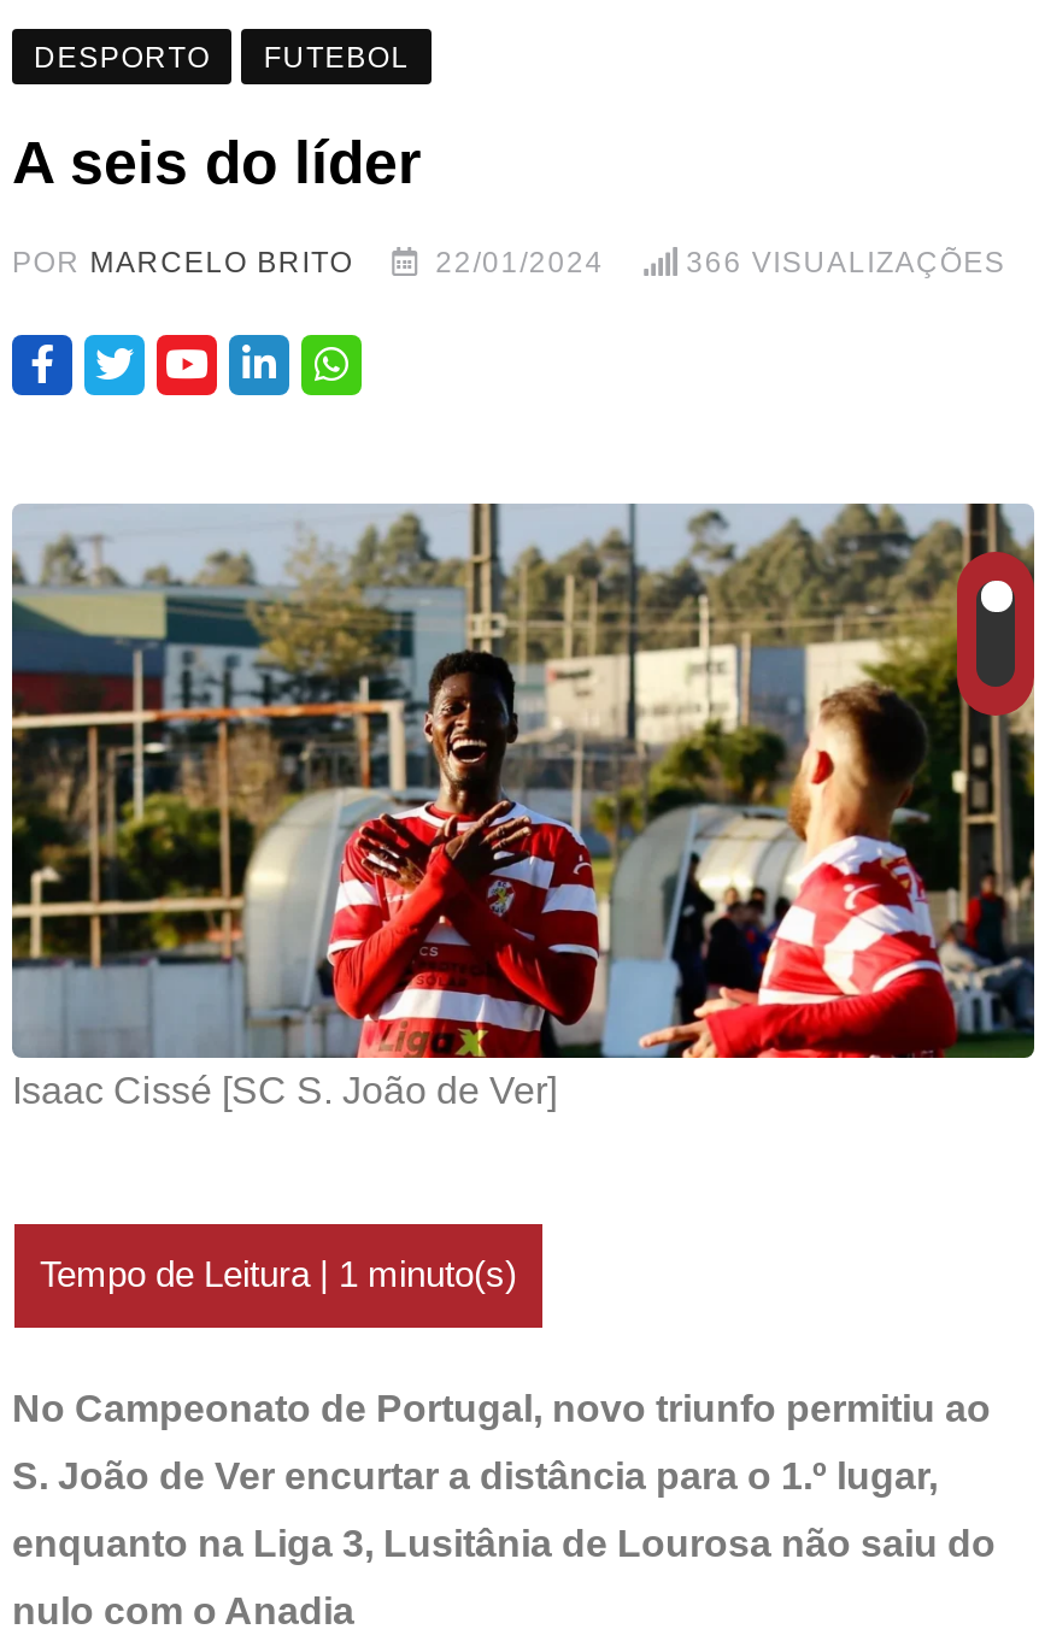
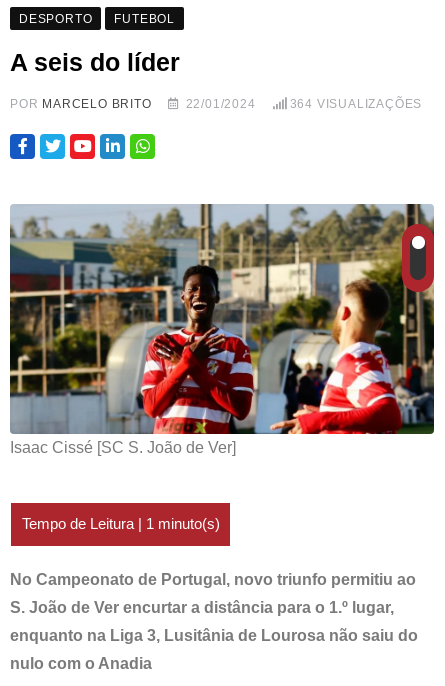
[686,247,1006,280] 366 VISUALIZAÇÕES -> [290,97,422,111] 364 VISUALIZAÇÕES

